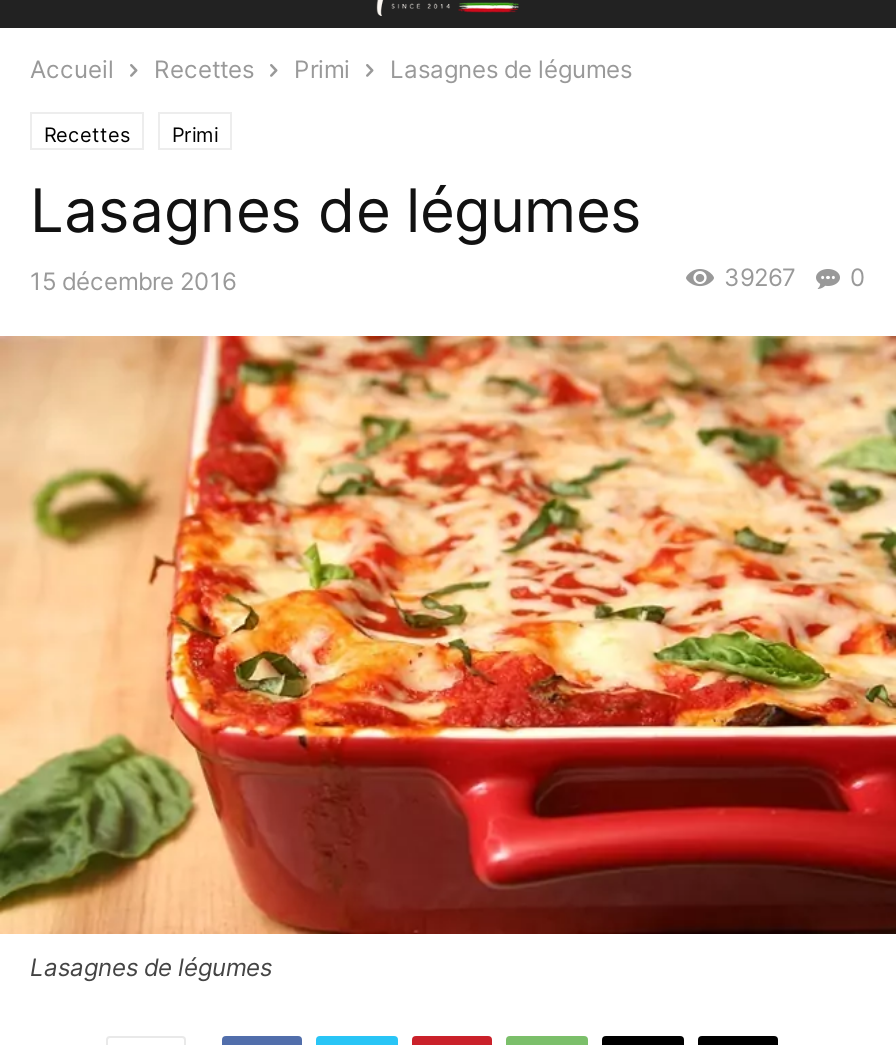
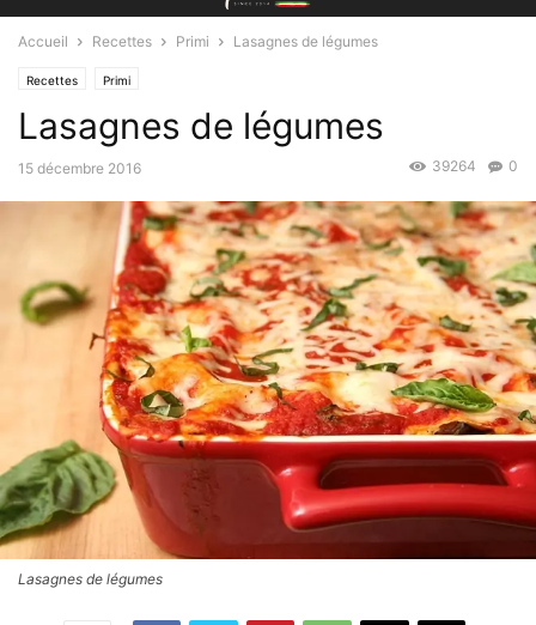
[724,262,866,292] 39267 0 -> [432,157,518,175] 39264 0

